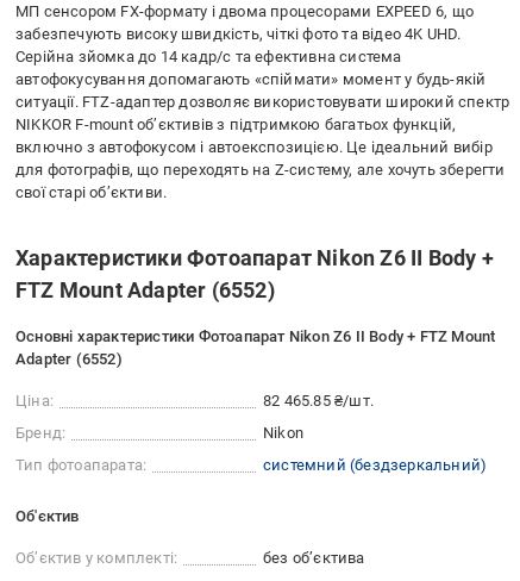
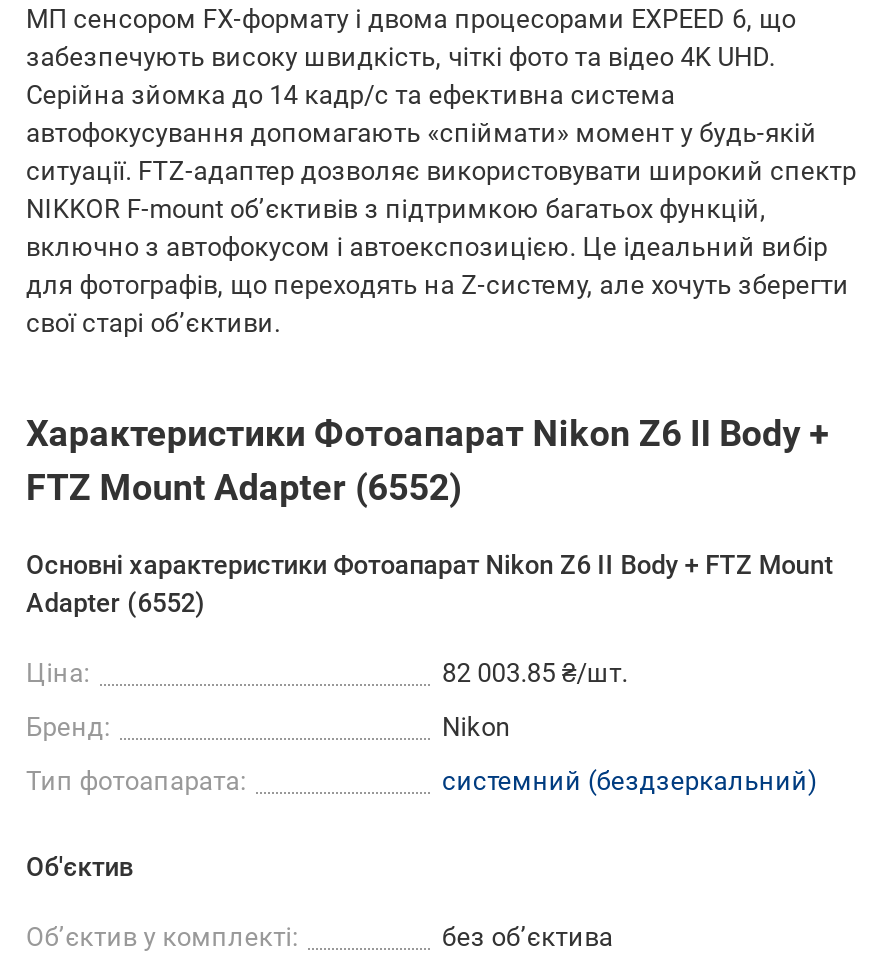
[263,392,374,410] 82 465.85 ₴/шт. -> [442,659,628,689] 82 003.85 ₴/шт.

